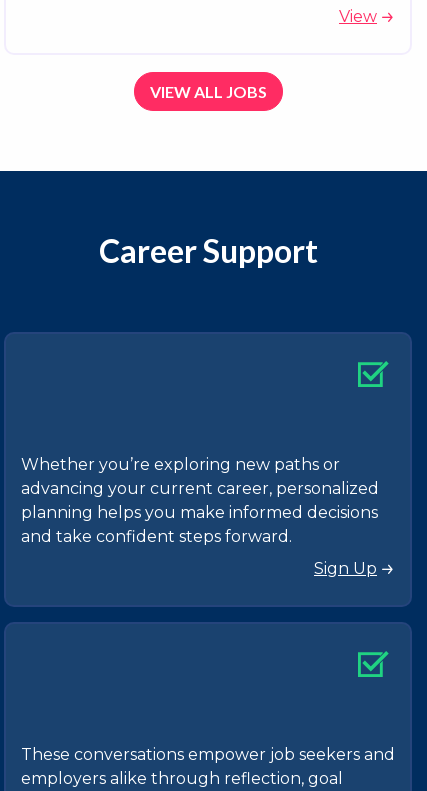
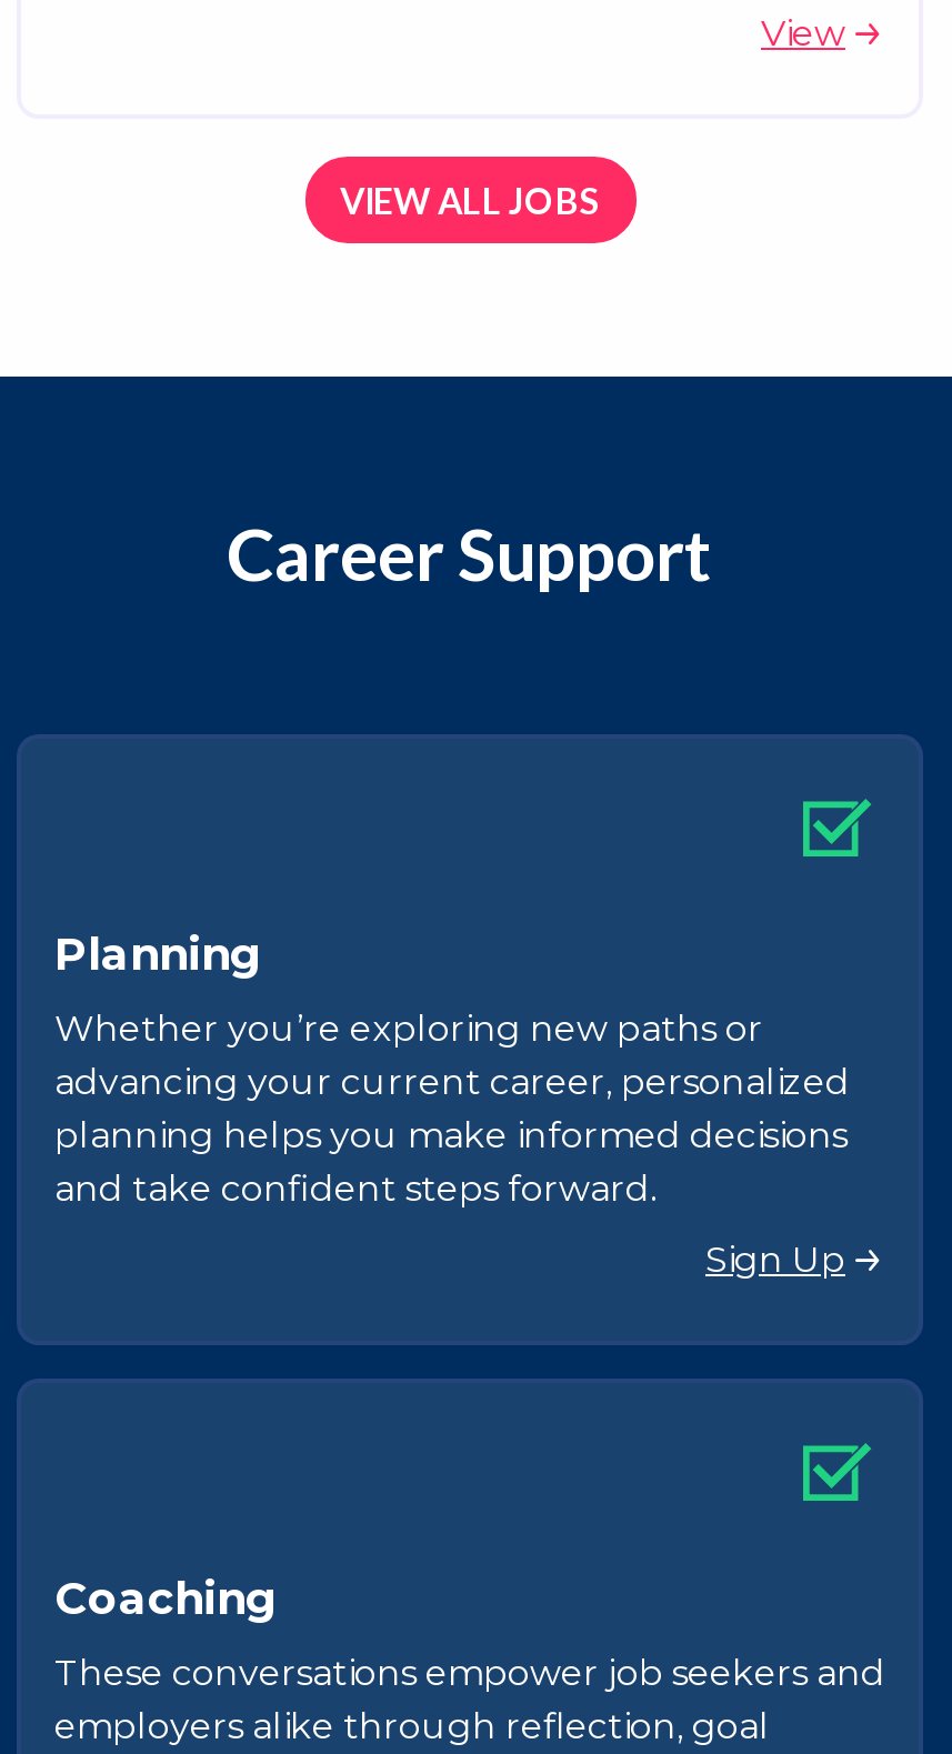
none -> [54,927,261,980] Planning
none -> [54,1571,277,1625] Coaching

